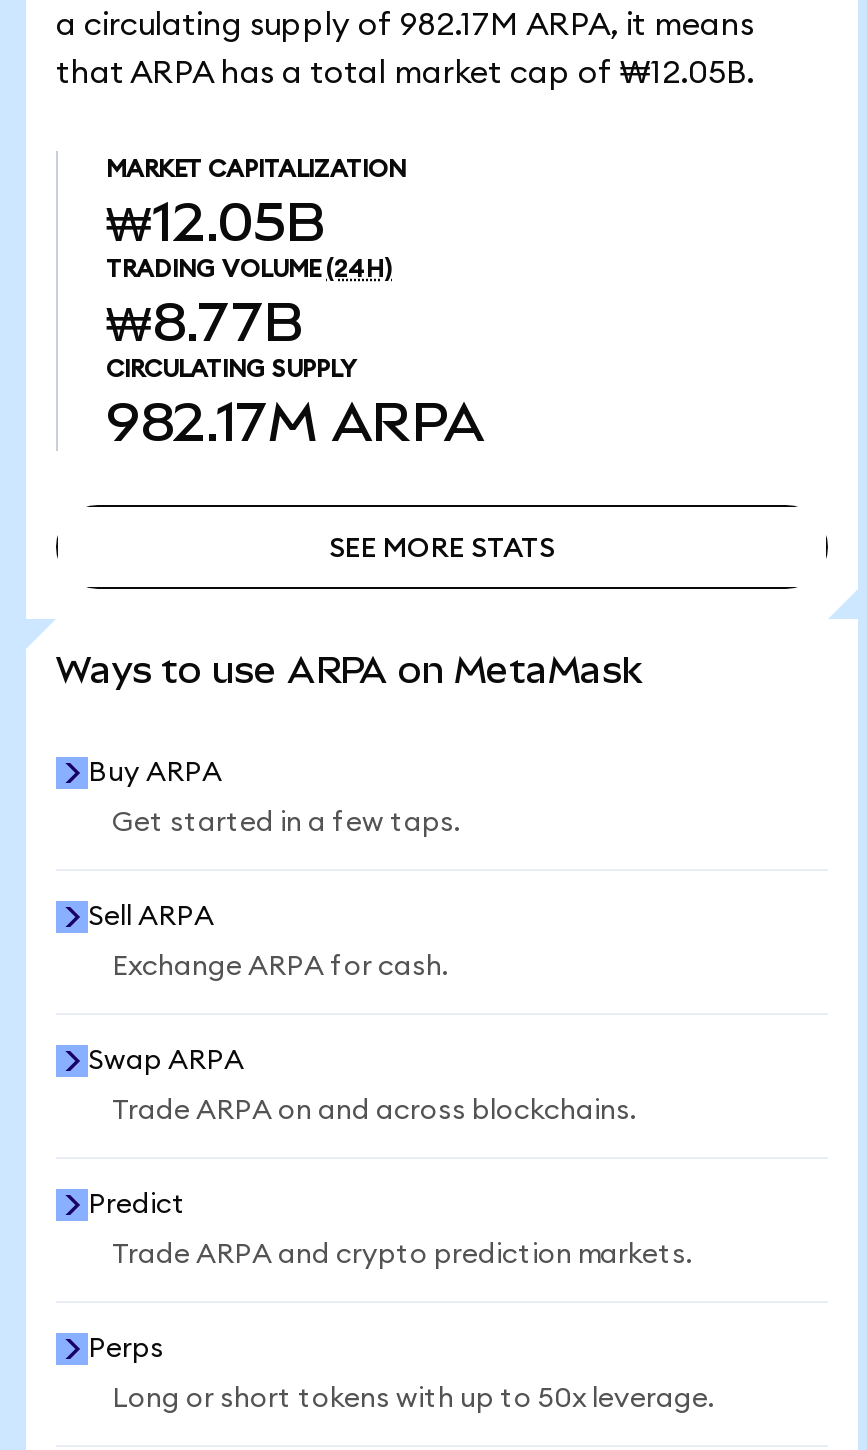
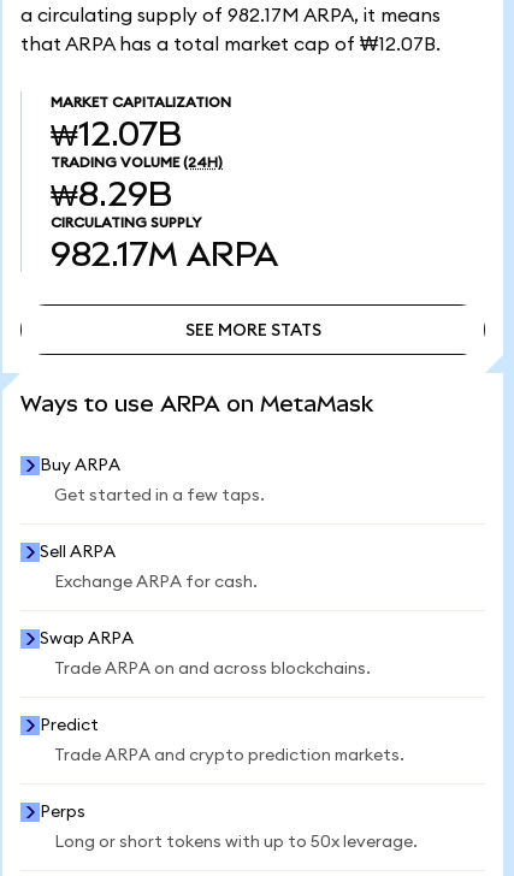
[56,57,754,89] that ARPA has a total market cap of ₩12.05B. -> [20,35,441,54] that ARPA has a total market cap of ₩12.07B.
[106,191,326,253] ₩12.05B -> [51,116,182,153] ₩12.07B
[106,291,304,353] ₩8.77B -> [51,176,172,213] ₩8.29B

